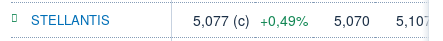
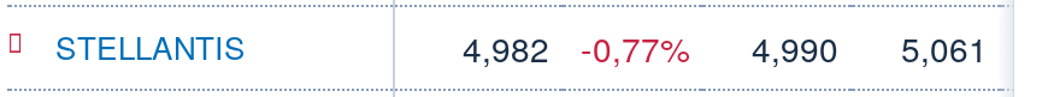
[193,10,432,30] 5,077 (c) +0,49% | 5,070 | 5,107 -> [463,24,988,72] 4,982 | -0,77% | 4,990 | 5,061

